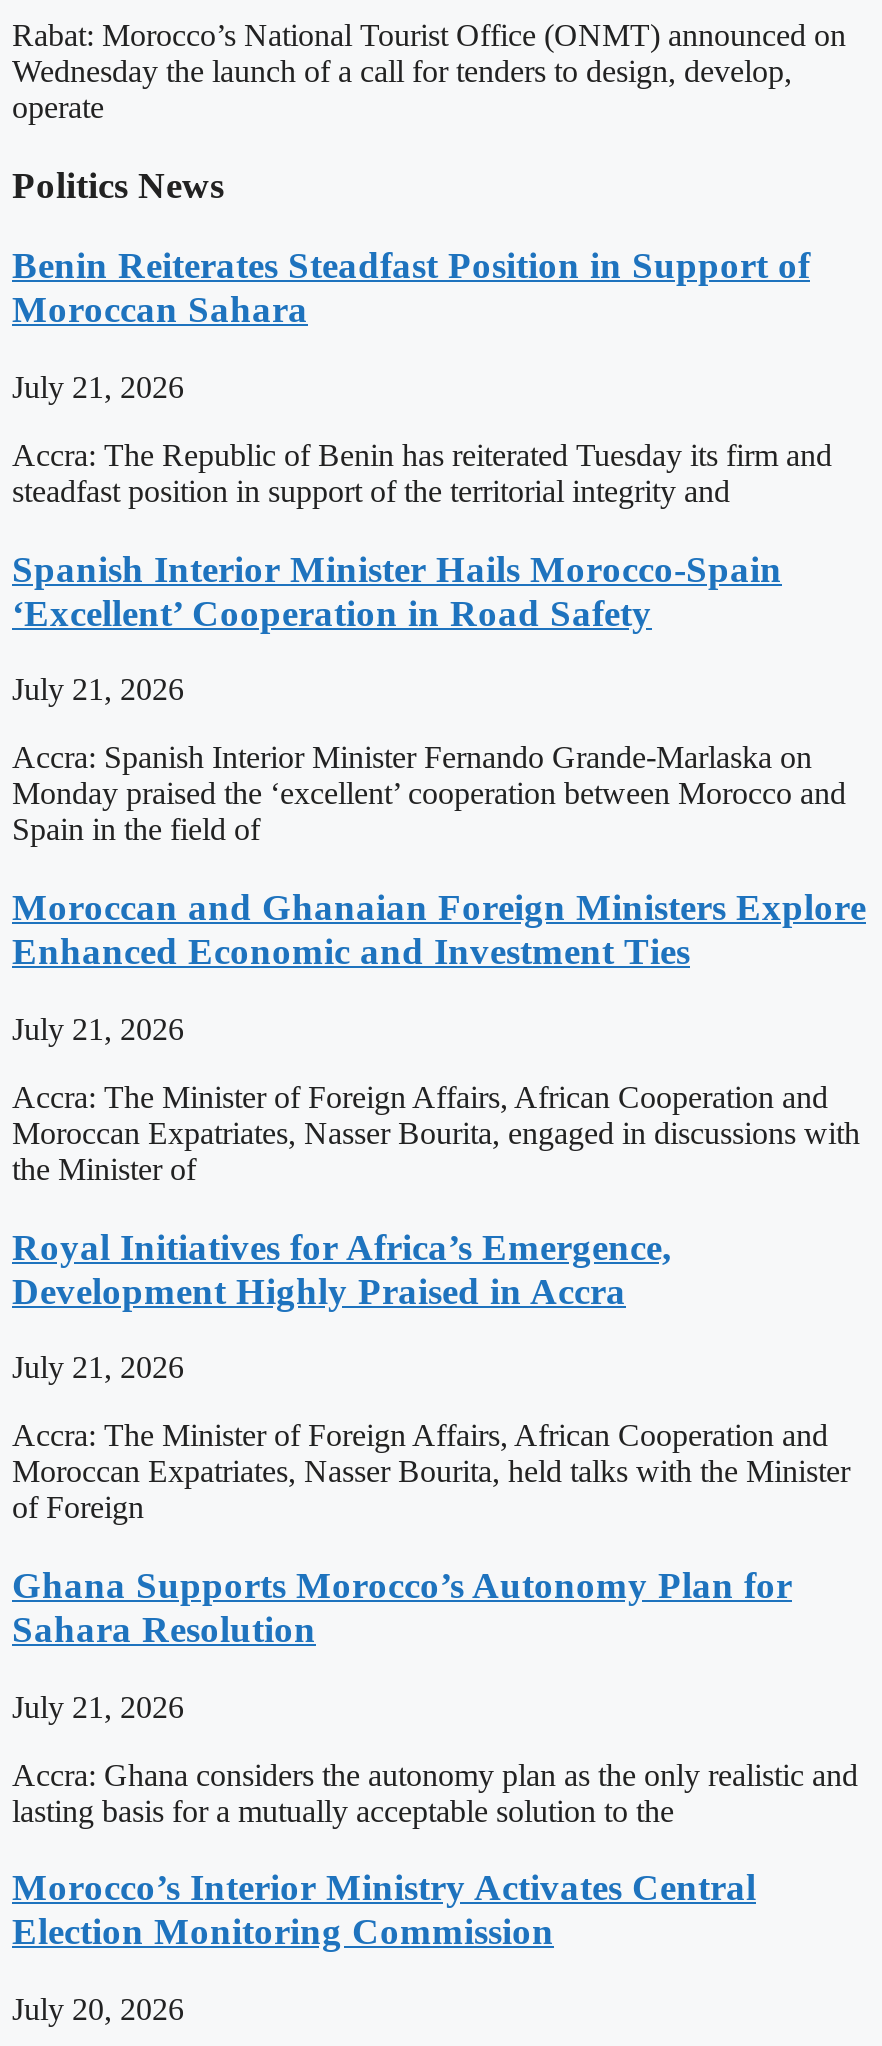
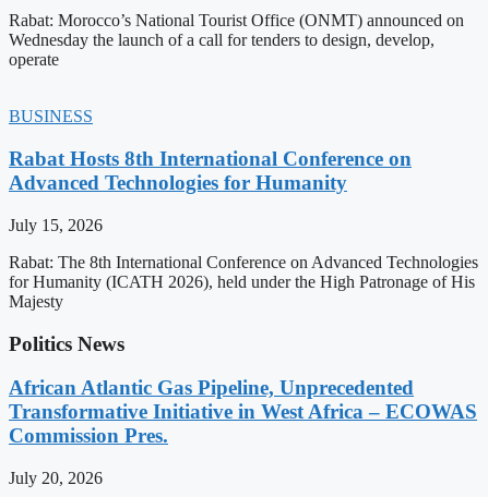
none -> [9,107,478,310] BUSINESS | Rabat Hosts 8th International Conference on | Advanced Technologies for Humanity | July 15, 2026 | Rabat: The 8th International Conference on Advanced Technologies | for Humanity (ICATH 2026), held under the High Patronage of His | Majesty
moved [12,163,224,205] -> [9,332,124,355]: Politics News
[12,245,866,1953] Benin Reiterates Steadfast Position in Support of | Moroccan Sahara | July 21, 2026 | Accra: The Republic of Benin has reiterated Tuesday its firm and | steadfast position in support of the territorial integrity and | Spanish Interior Minister Hails Morocco-Spain | ‘Excellent’ Cooperation in Road Safety | July 21, 2026 | Accra: Spanish Interior Minister Fernando Grande-Marlaska on | Monday praised the ‘excellent’ cooperation between Morocco and | Spain in the field of | Moroccan and Ghanaian Foreign Ministers Explore | Enhanced Economic and Investment Ties | July 21, 2026 | Accra: The Minister of Foreign Affairs, African Cooperation and | Moroccan Expatriates, Nasser Bourita, engaged in discussions with | the Minister of | Royal Initiatives for Africa’s Emergence, | Development Highly Praised in Accra | July 21, 2026 | Accra: The Minister of Foreign Affairs, African Cooperation and | Moroccan Expatriates, Nasser Bourita, held talks with the Minister | of Foreign | Ghana Supports Morocco’s Autonomy Plan for | Sahara Resolution | July 21, 2026 | Accra: Ghana considers the autonomy plan as the only realistic and | lasting basis for a mutually acceptable solution to the | Morocco’s Interior Ministry Activates Central | Election Monitoring Commission -> [9,376,477,447] African Atlantic Gas Pipeline, Unprecedented | Transformative Initiative in West Africa – ECOWAS | Commission Pres.

